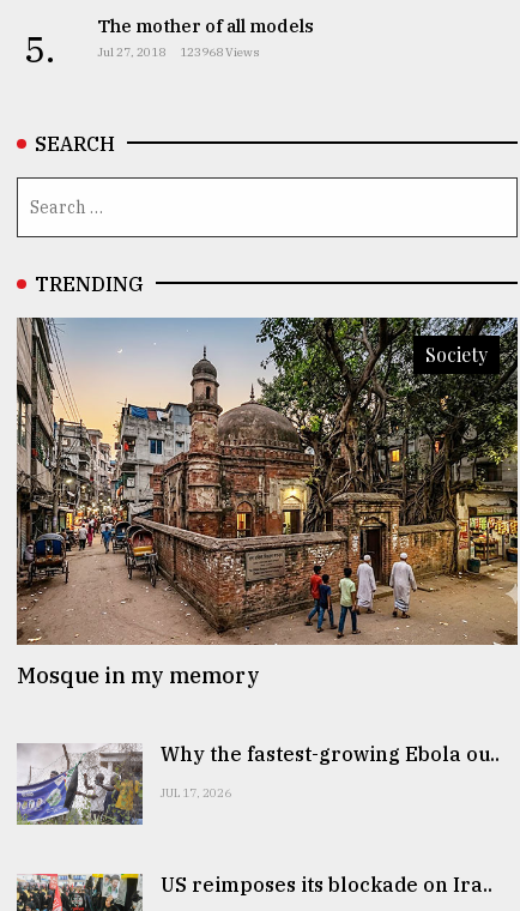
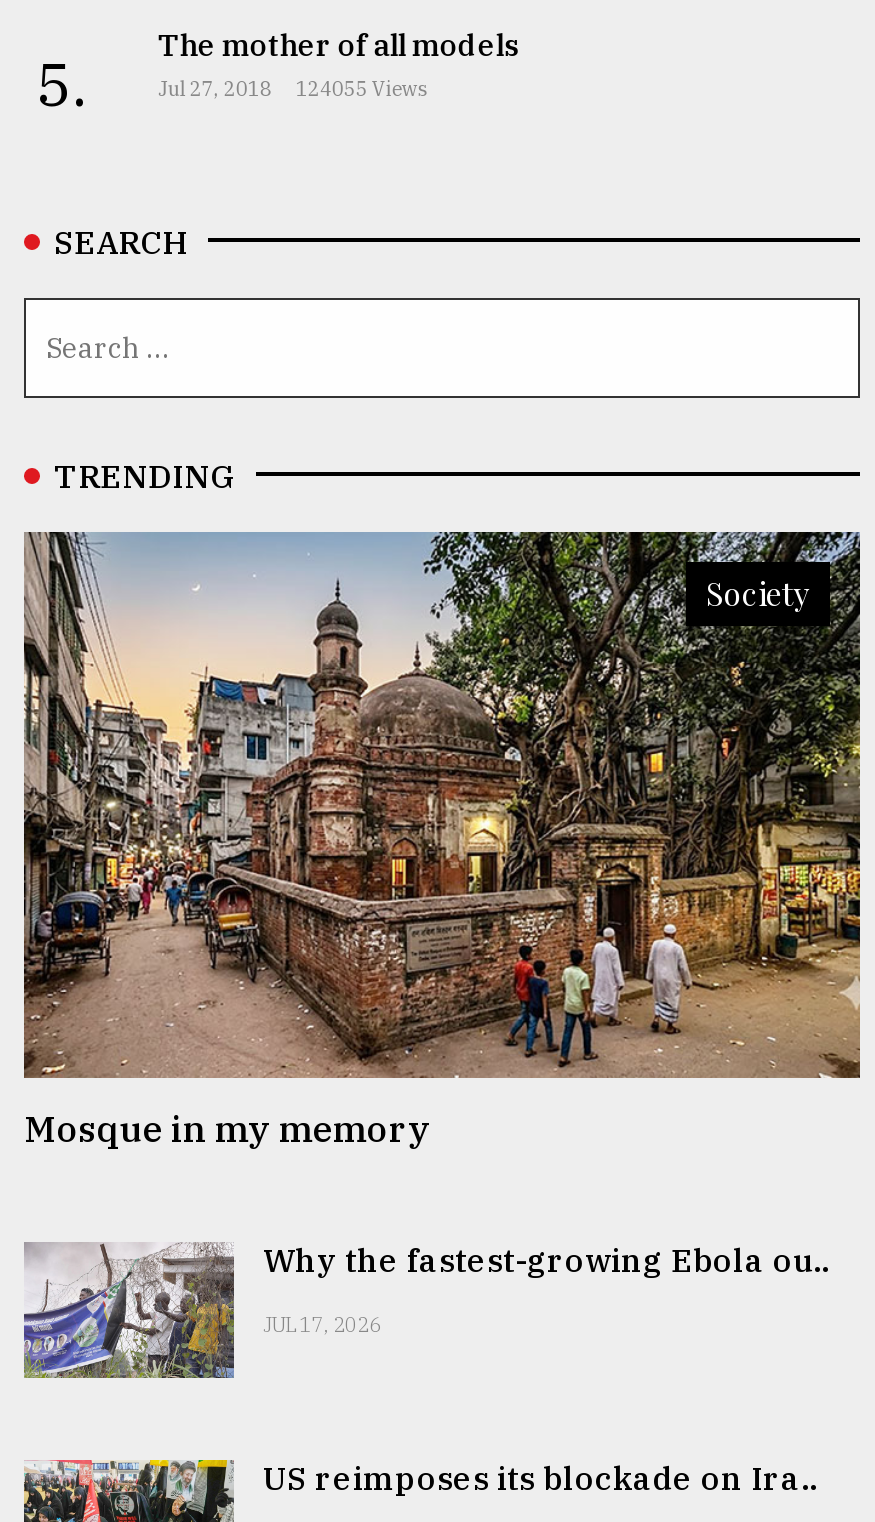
[97,44,260,60] Jul 27, 2018 123968 Views -> [158,76,430,102] Jul 27, 2018 124055 Views

